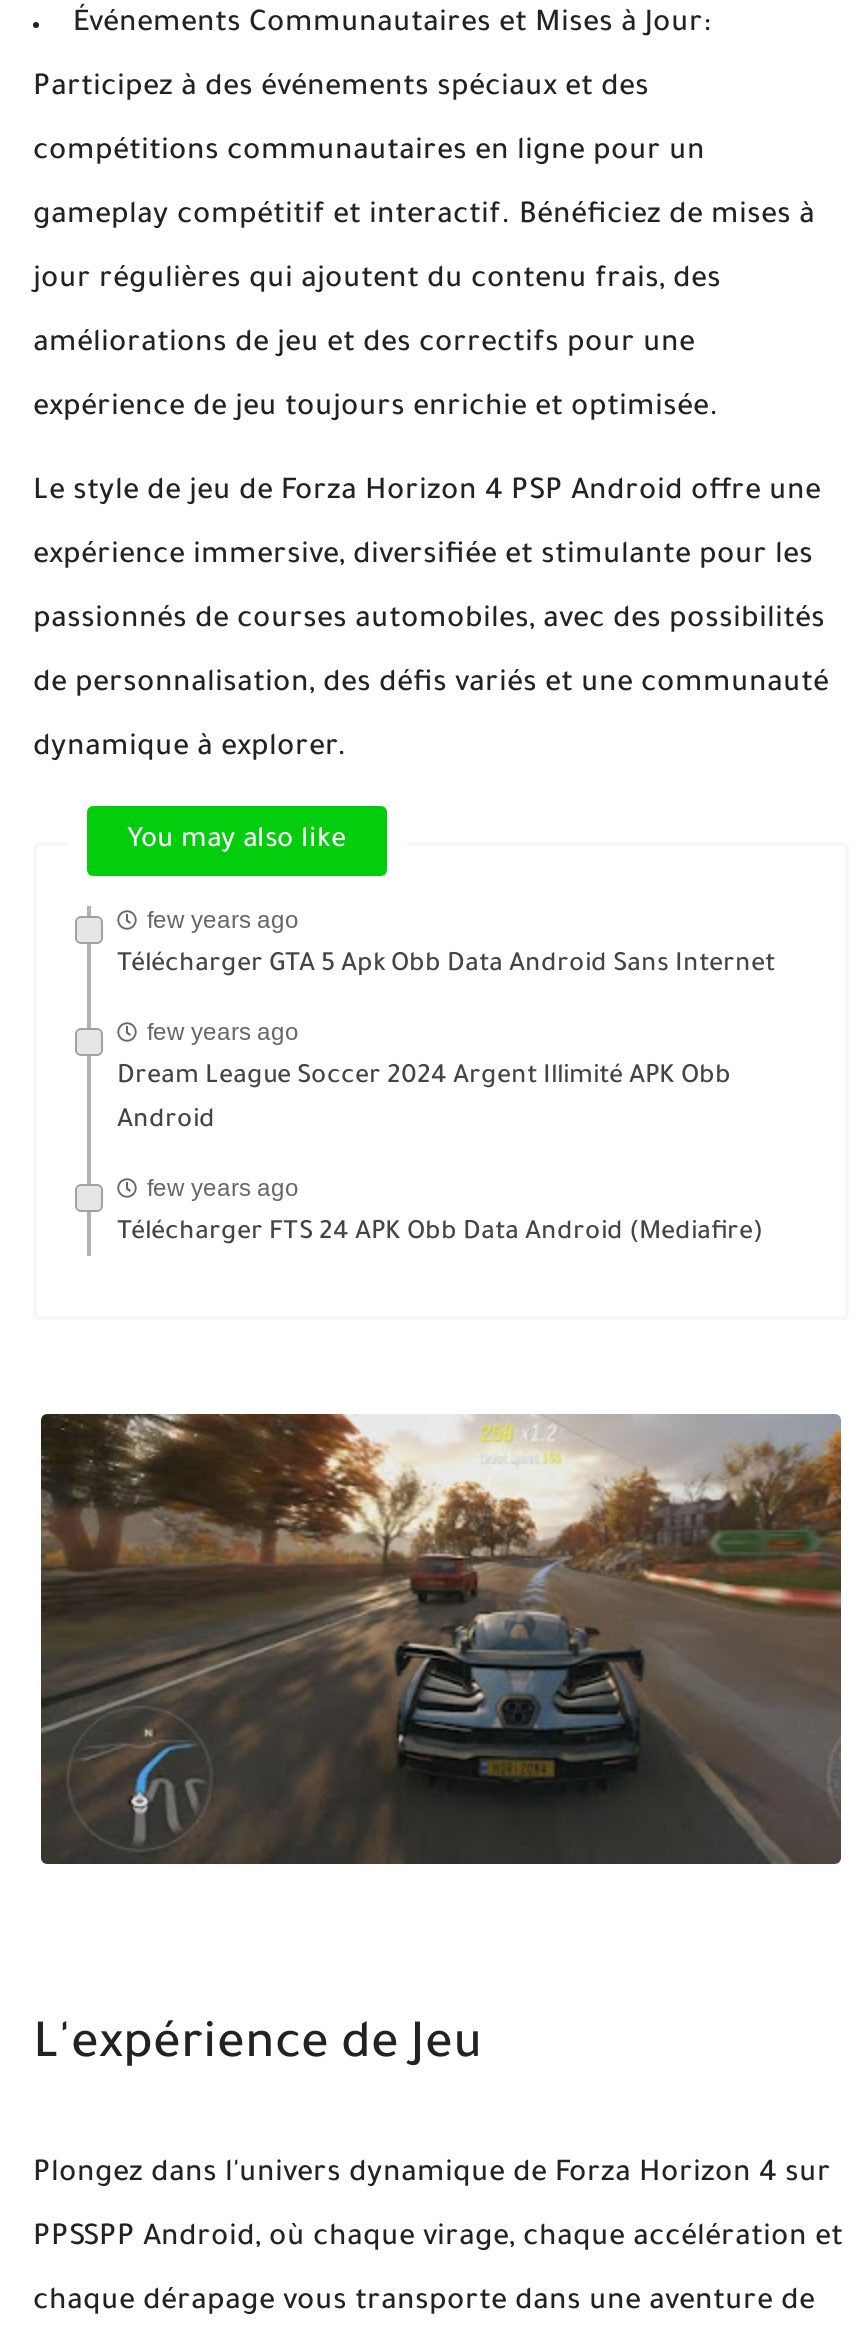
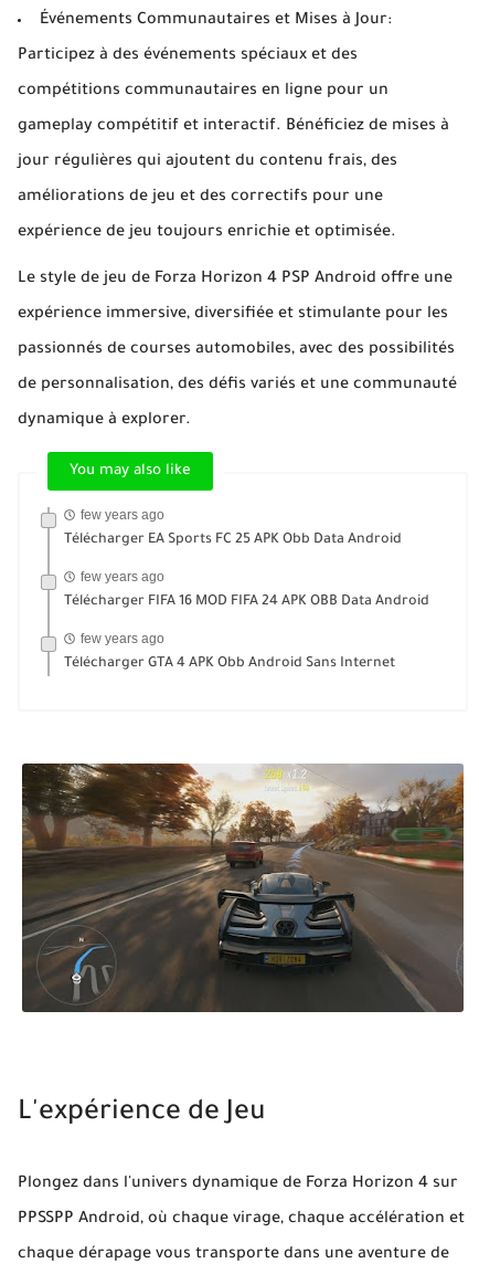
[117,951,775,979] Télécharger GTA 5 Apk Obb Data Android Sans Internet -> [64,532,402,547] Télécharger EA Sports FC 25 APK Obb Data Android
[117,1063,731,1135] Dream League Soccer 2024 Argent Illimité APK Obb | Android -> [64,594,429,609] Télécharger FIFA 16 MOD FIFA 24 APK OBB Data Android
[117,1219,763,1247] Télécharger FTS 24 APK Obb Data Android (Mediafire) -> [64,656,395,671] Télécharger GTA 4 APK Obb Android Sans Internet

